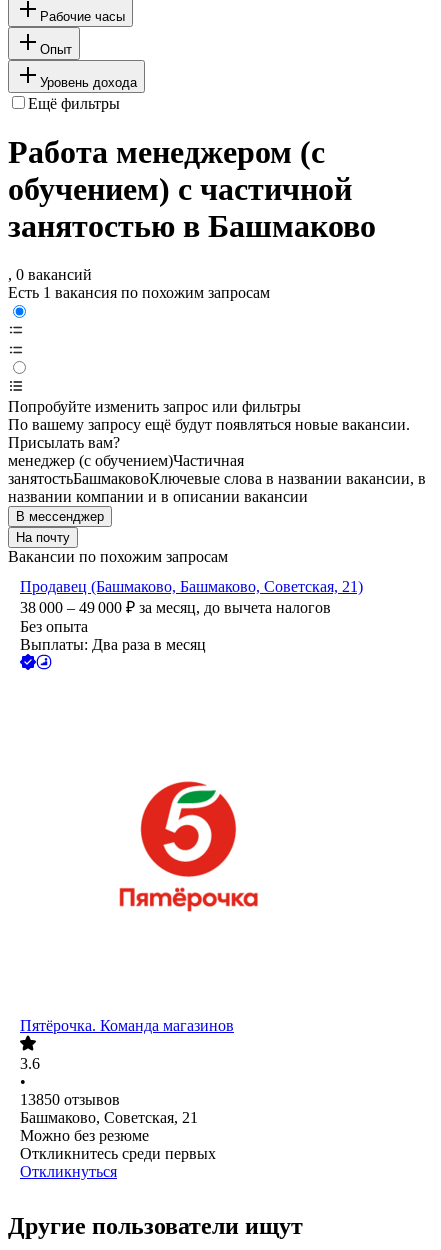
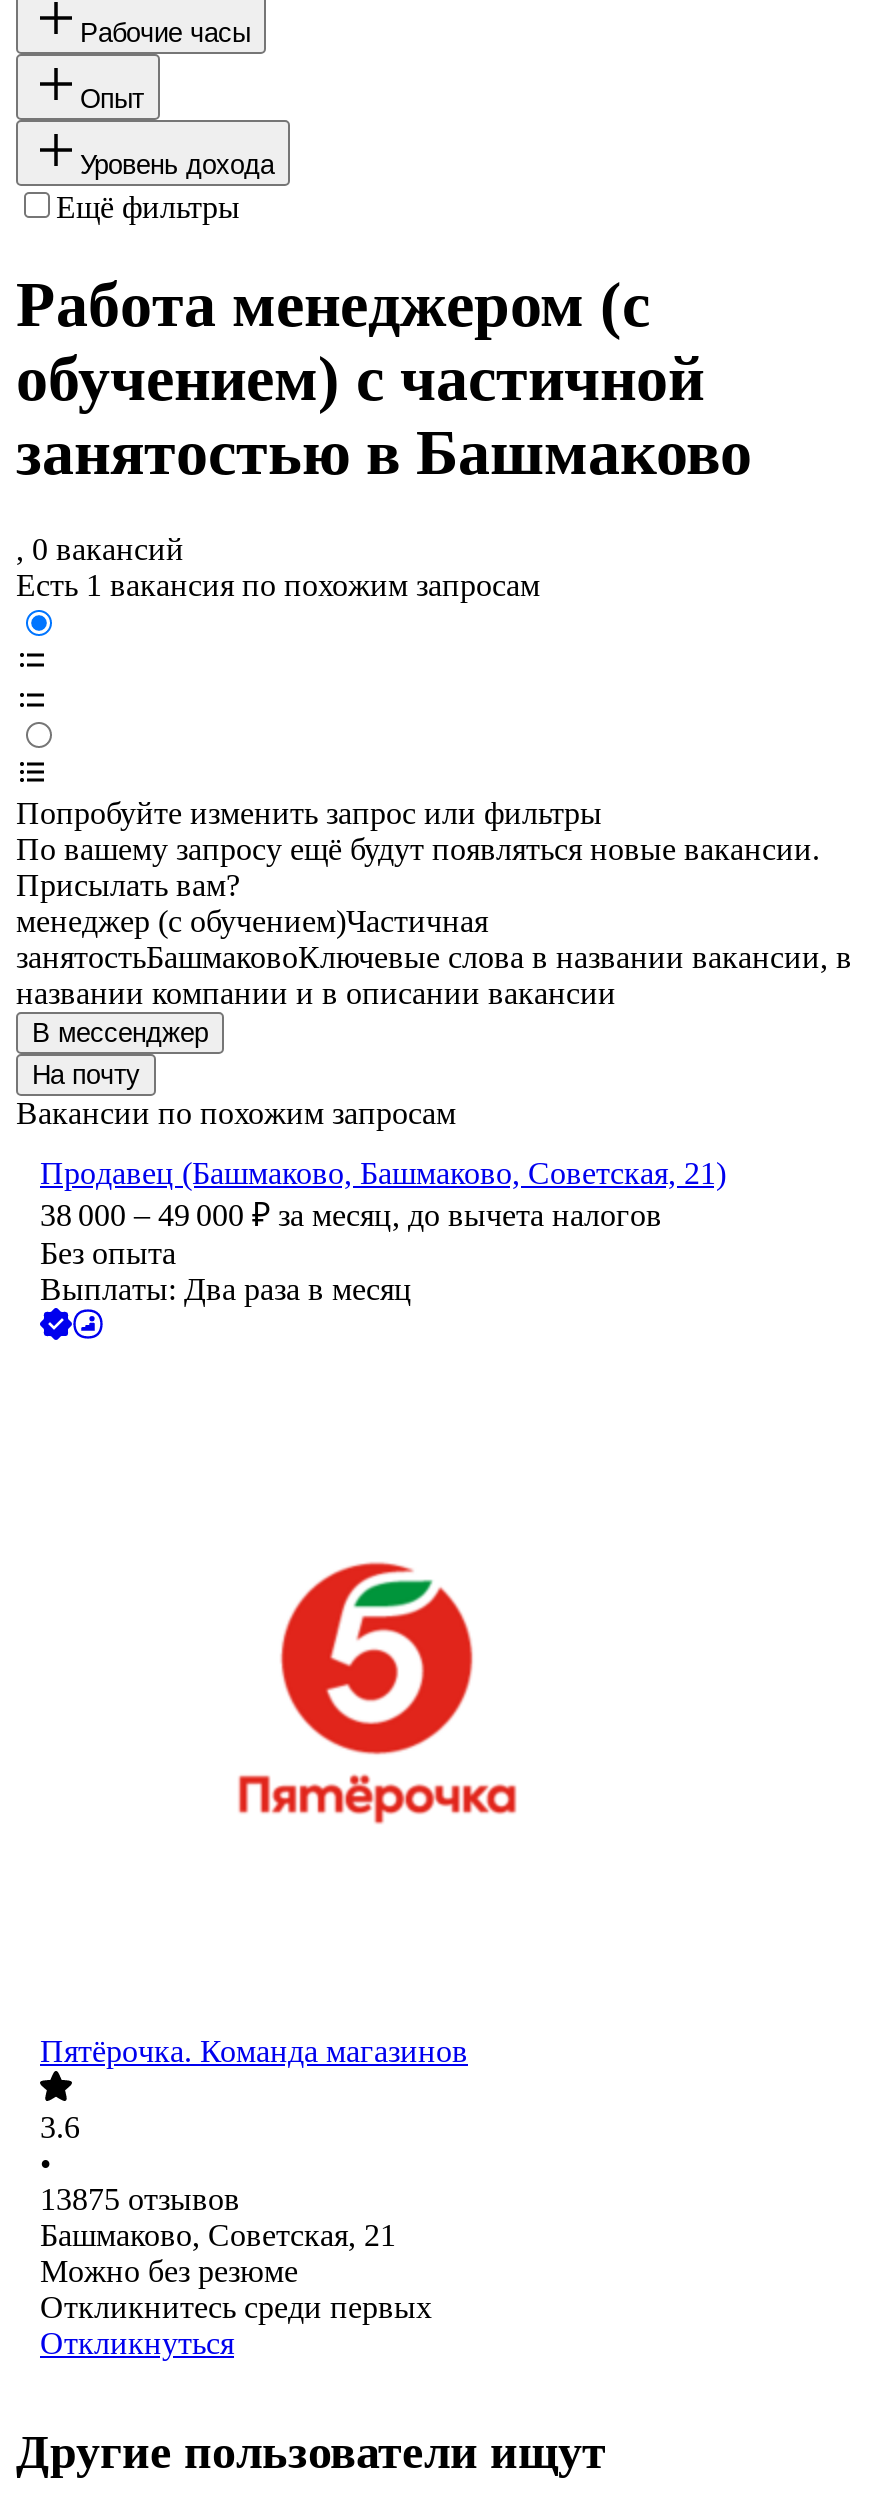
[20,1091,120,1108] 13850 отзывов -> [40,2183,240,2217] 13875 отзывов

